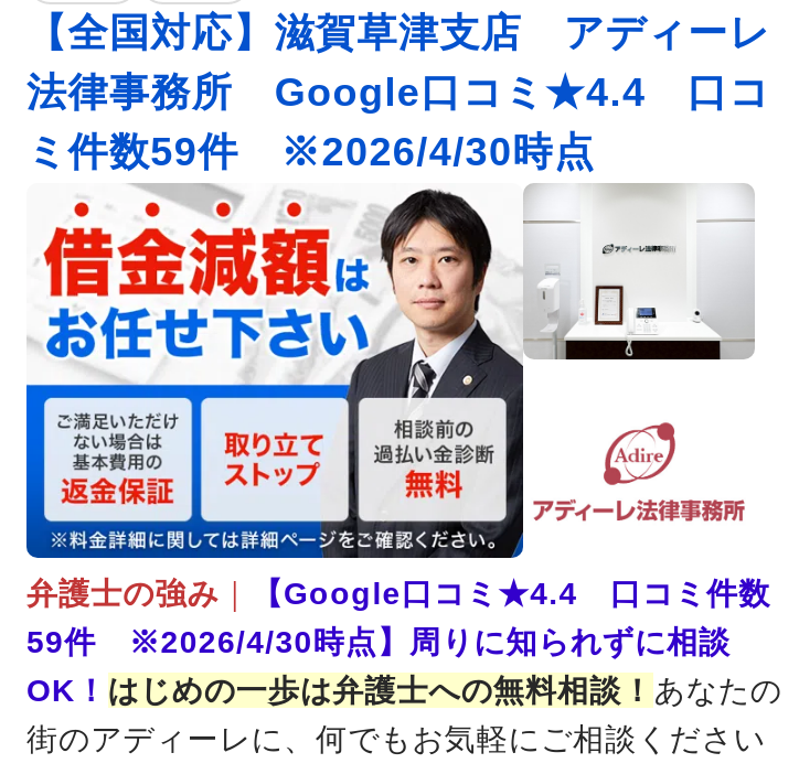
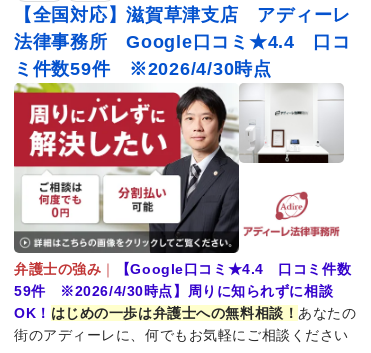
[24,183,525,560] [image] -> [13,82,240,254] [image]

